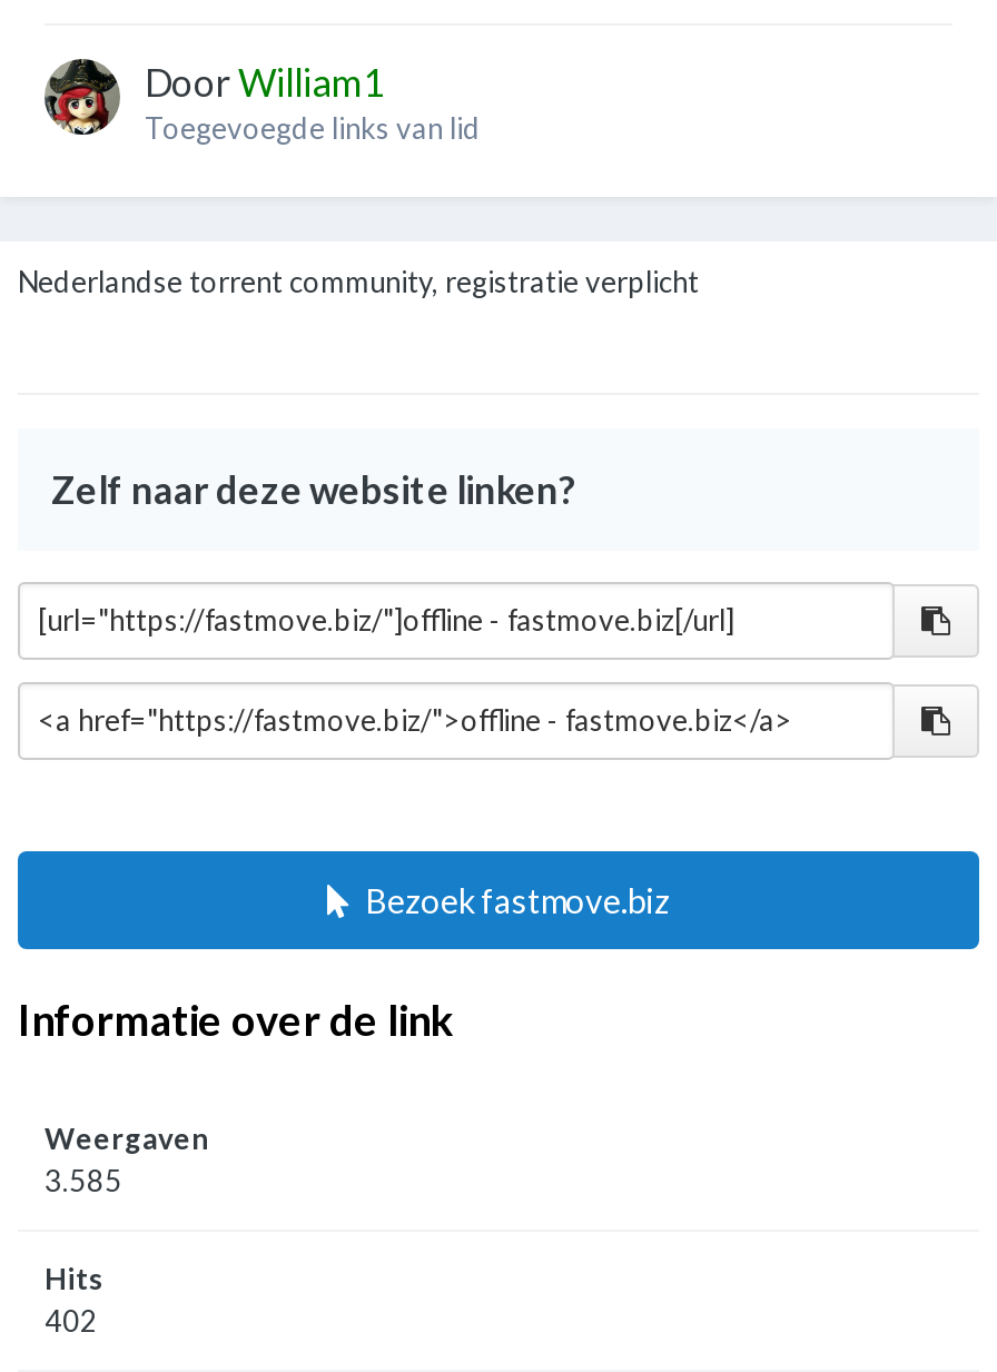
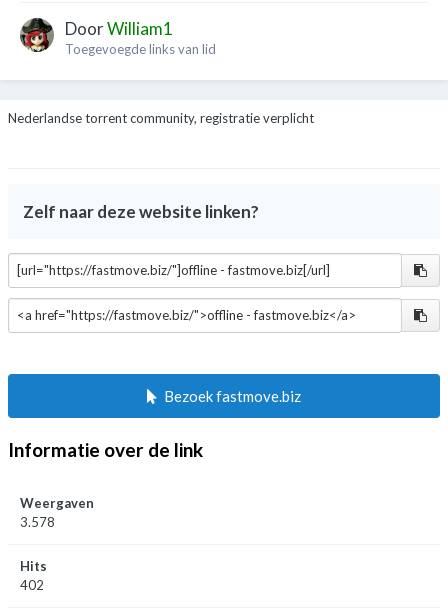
[45,1162,122,1198] 3.585 -> [20,514,55,530] 3.578

